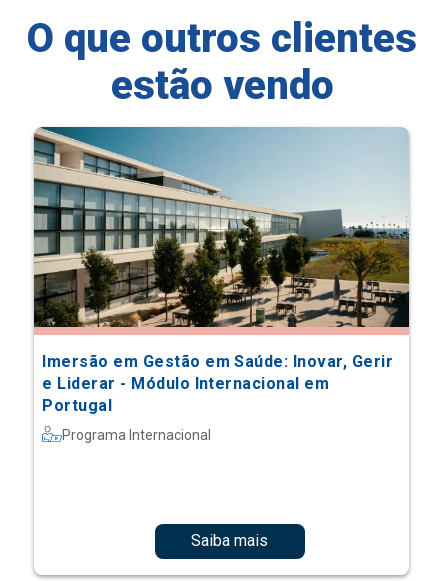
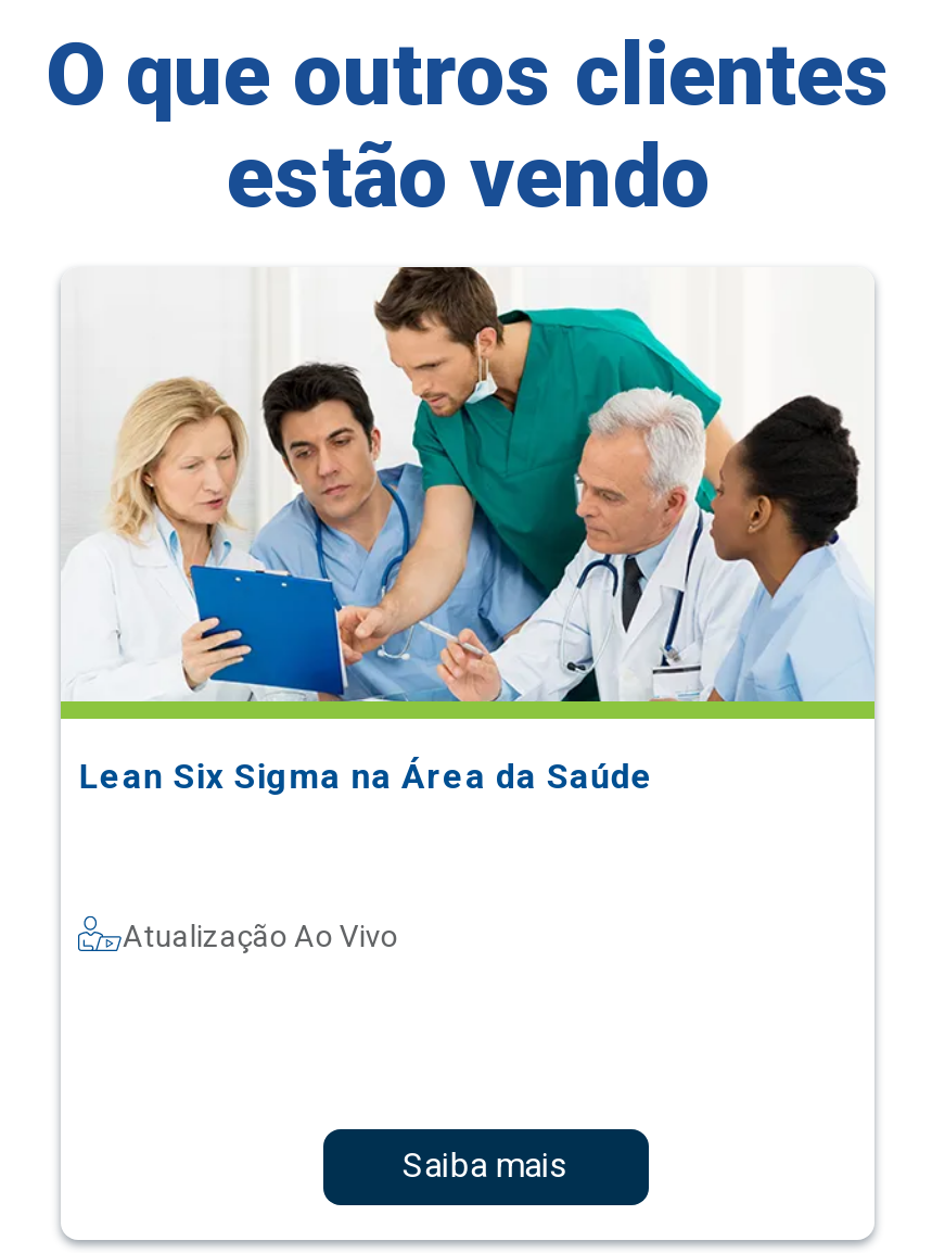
[33,126,410,414] [image] | Imersão em Gestão em Saúde: Inovar, Gerir | e Liderar - Módulo Internacional em | Portugal -> [59,265,877,797] [image] | Lean Six Sigma na Área da Saúde
[62,426,211,442] Programa Internacional -> [122,918,398,953] Atualização Ao Vivo

